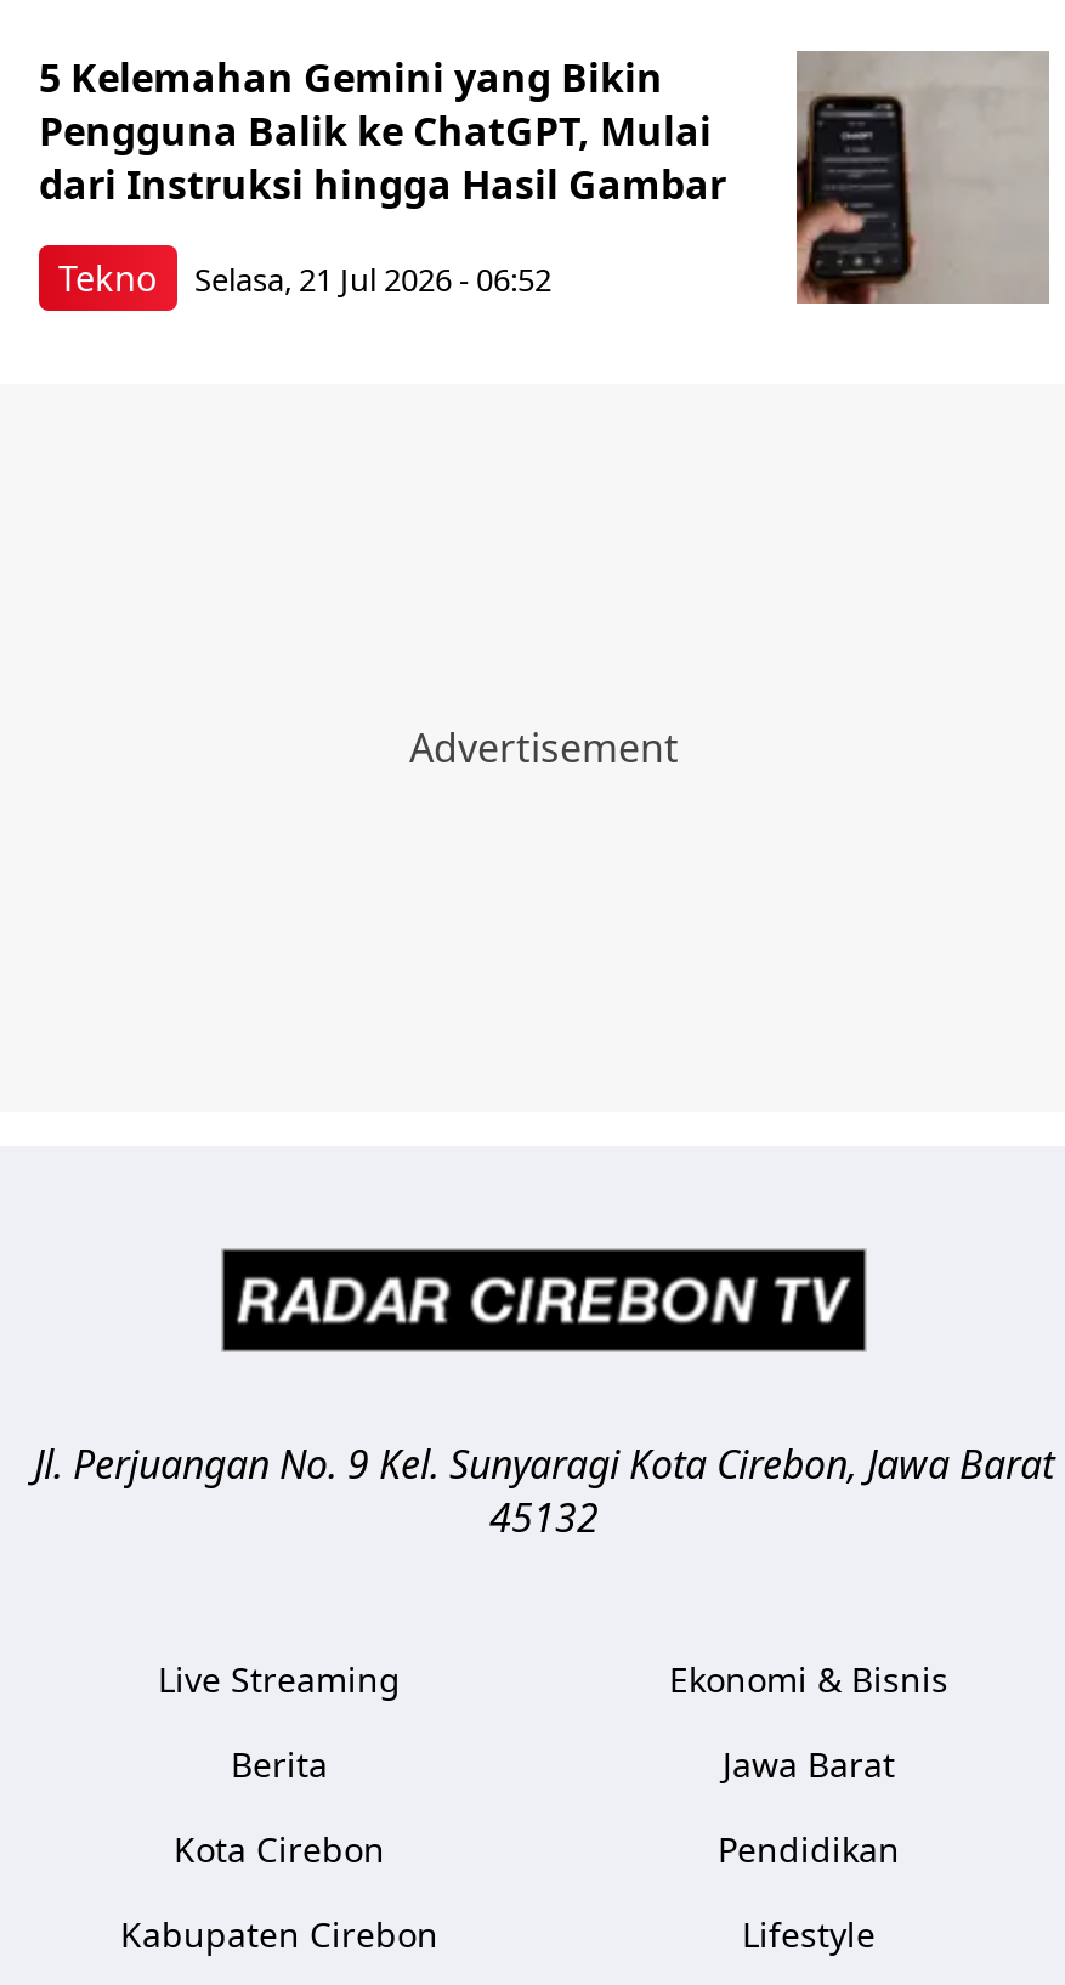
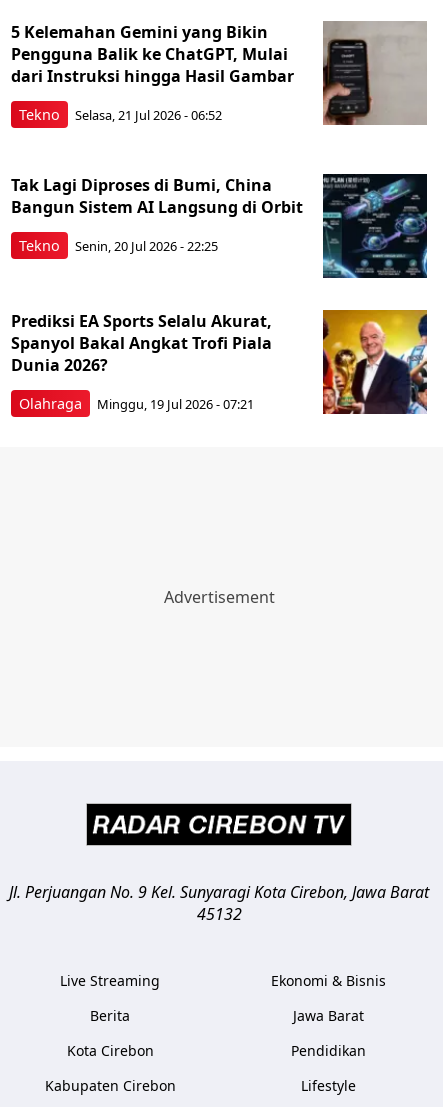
none -> [11,173,428,279] [image] | Tak Lagi Diproses di Bumi, China | Bangun Sistem AI Langsung di Orbit | Senin, 20 Jul 2026 - 22:25
none -> [11,310,272,413] Prediksi EA Sports Selalu Akurat, | Spanyol Bakal Angkat Trofi Piala | Dunia 2026? | Minggu, 19 Jul 2026 - 07:21
none -> [19,236,60,255] Tekno
none -> [19,394,82,413] Olahraga
none -> [322,309,427,414] [image]

